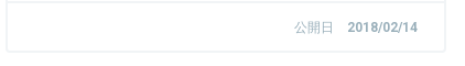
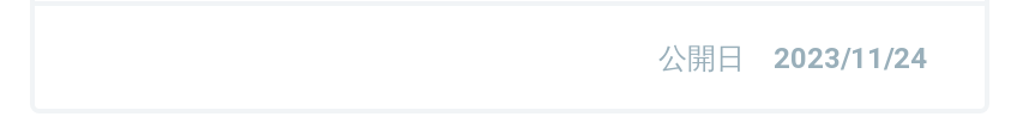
[294,16,418,36] 公開日 2018/02/14 -> [658,35,927,78] 公開日 2023/11/24

